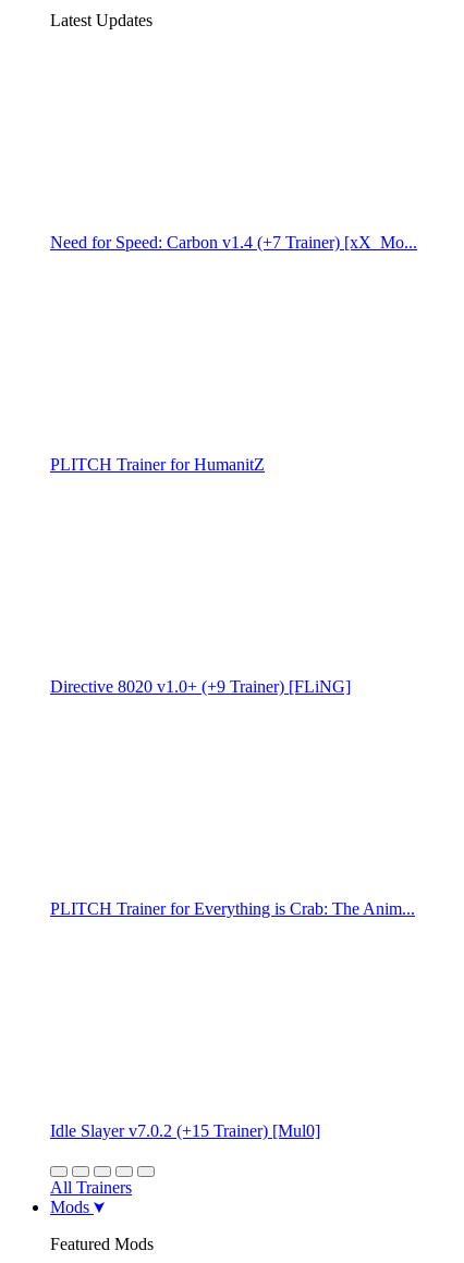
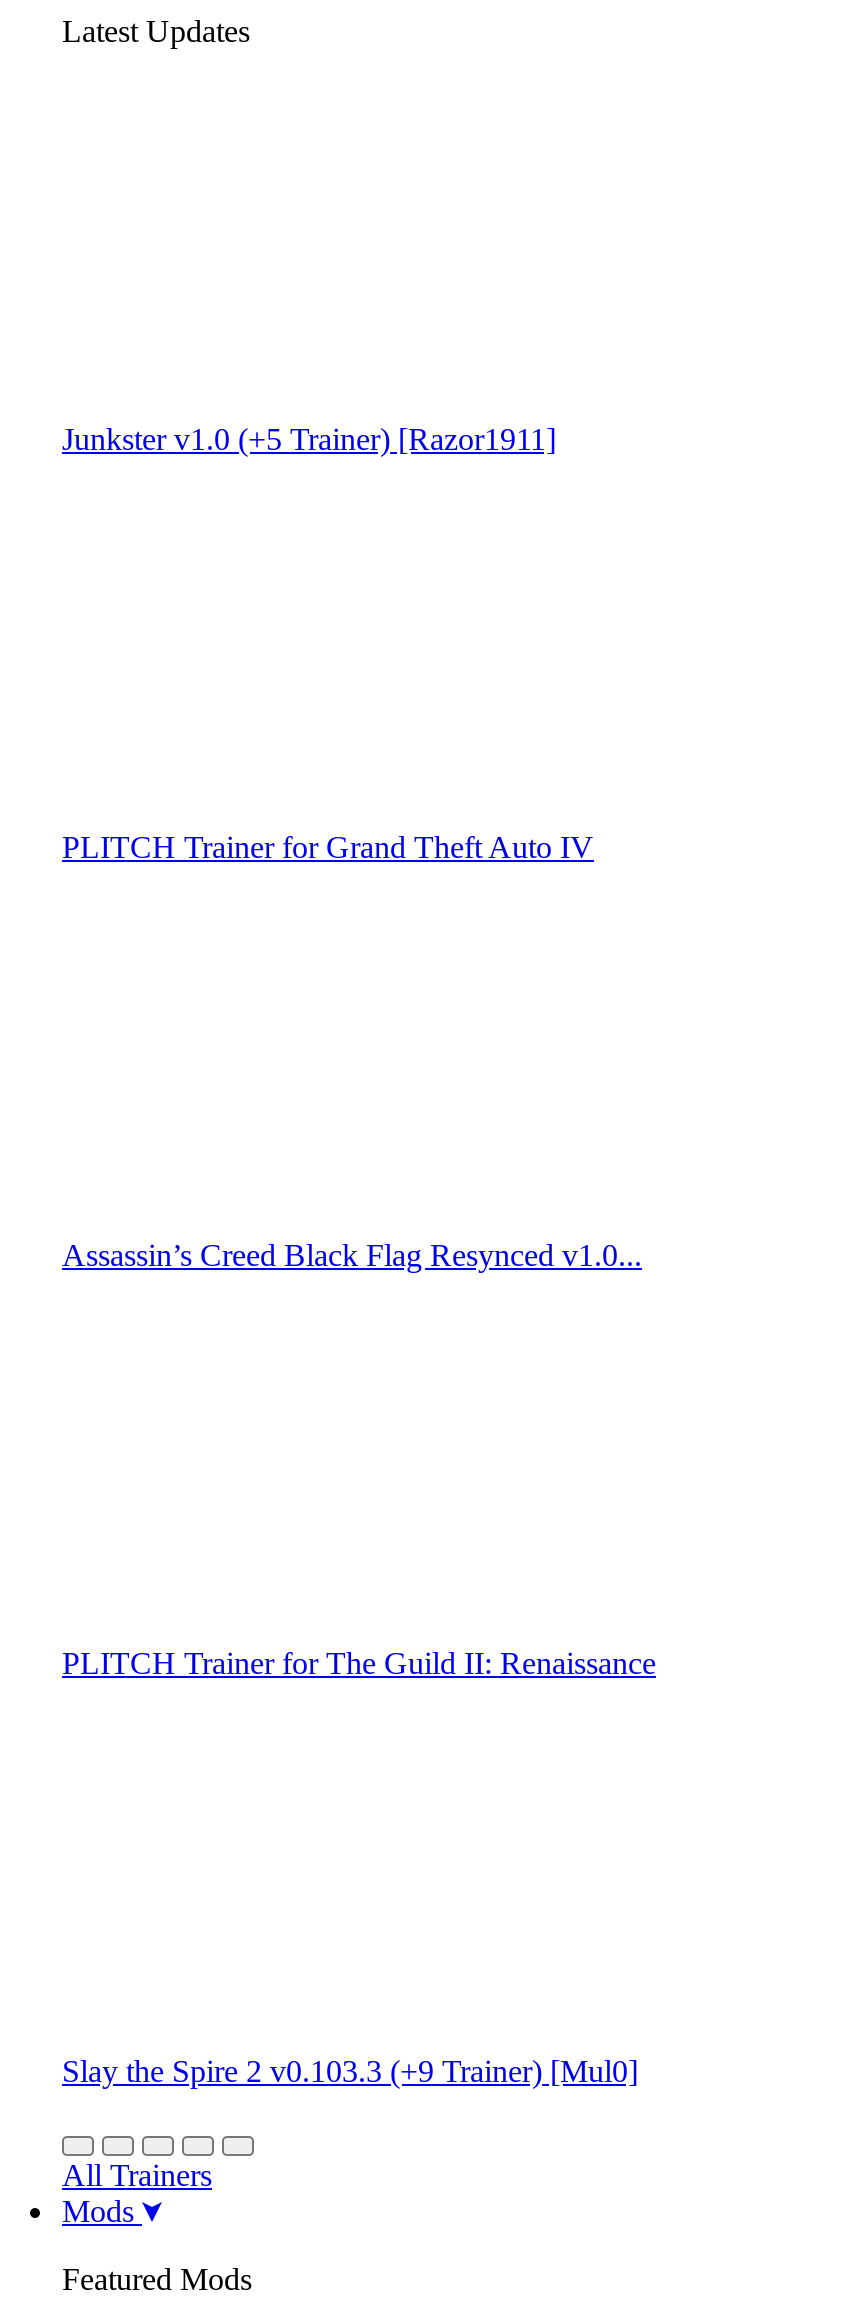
[50,233,417,252] Need for Speed: Carbon v1.4 (+7 Trainer) [xX_Mo... -> [62,422,556,456] Junkster v1.0 (+5 Trainer) [Razor1911]
[50,455,265,474] PLITCH Trainer for HumanitZ -> [62,830,594,864] PLITCH Trainer for Grand Theft Auto IV
[50,677,351,696] Directive 8020 v1.0+ (+9 Trainer) [FLiNG] -> [62,1238,642,1272] Assassin’s Creed Black Flag Resynced v1.0...
[50,899,415,918] PLITCH Trainer for Everything is Crab: The Anim... -> [62,1646,656,1680] PLITCH Trainer for The Guild II: Renaissance
[50,1121,320,1140] Idle Slayer v7.0.2 (+15 Trainer) [Mul0] -> [62,2054,638,2088] Slay the Spire 2 v0.103.3 (+9 Trainer) [Mul0]

